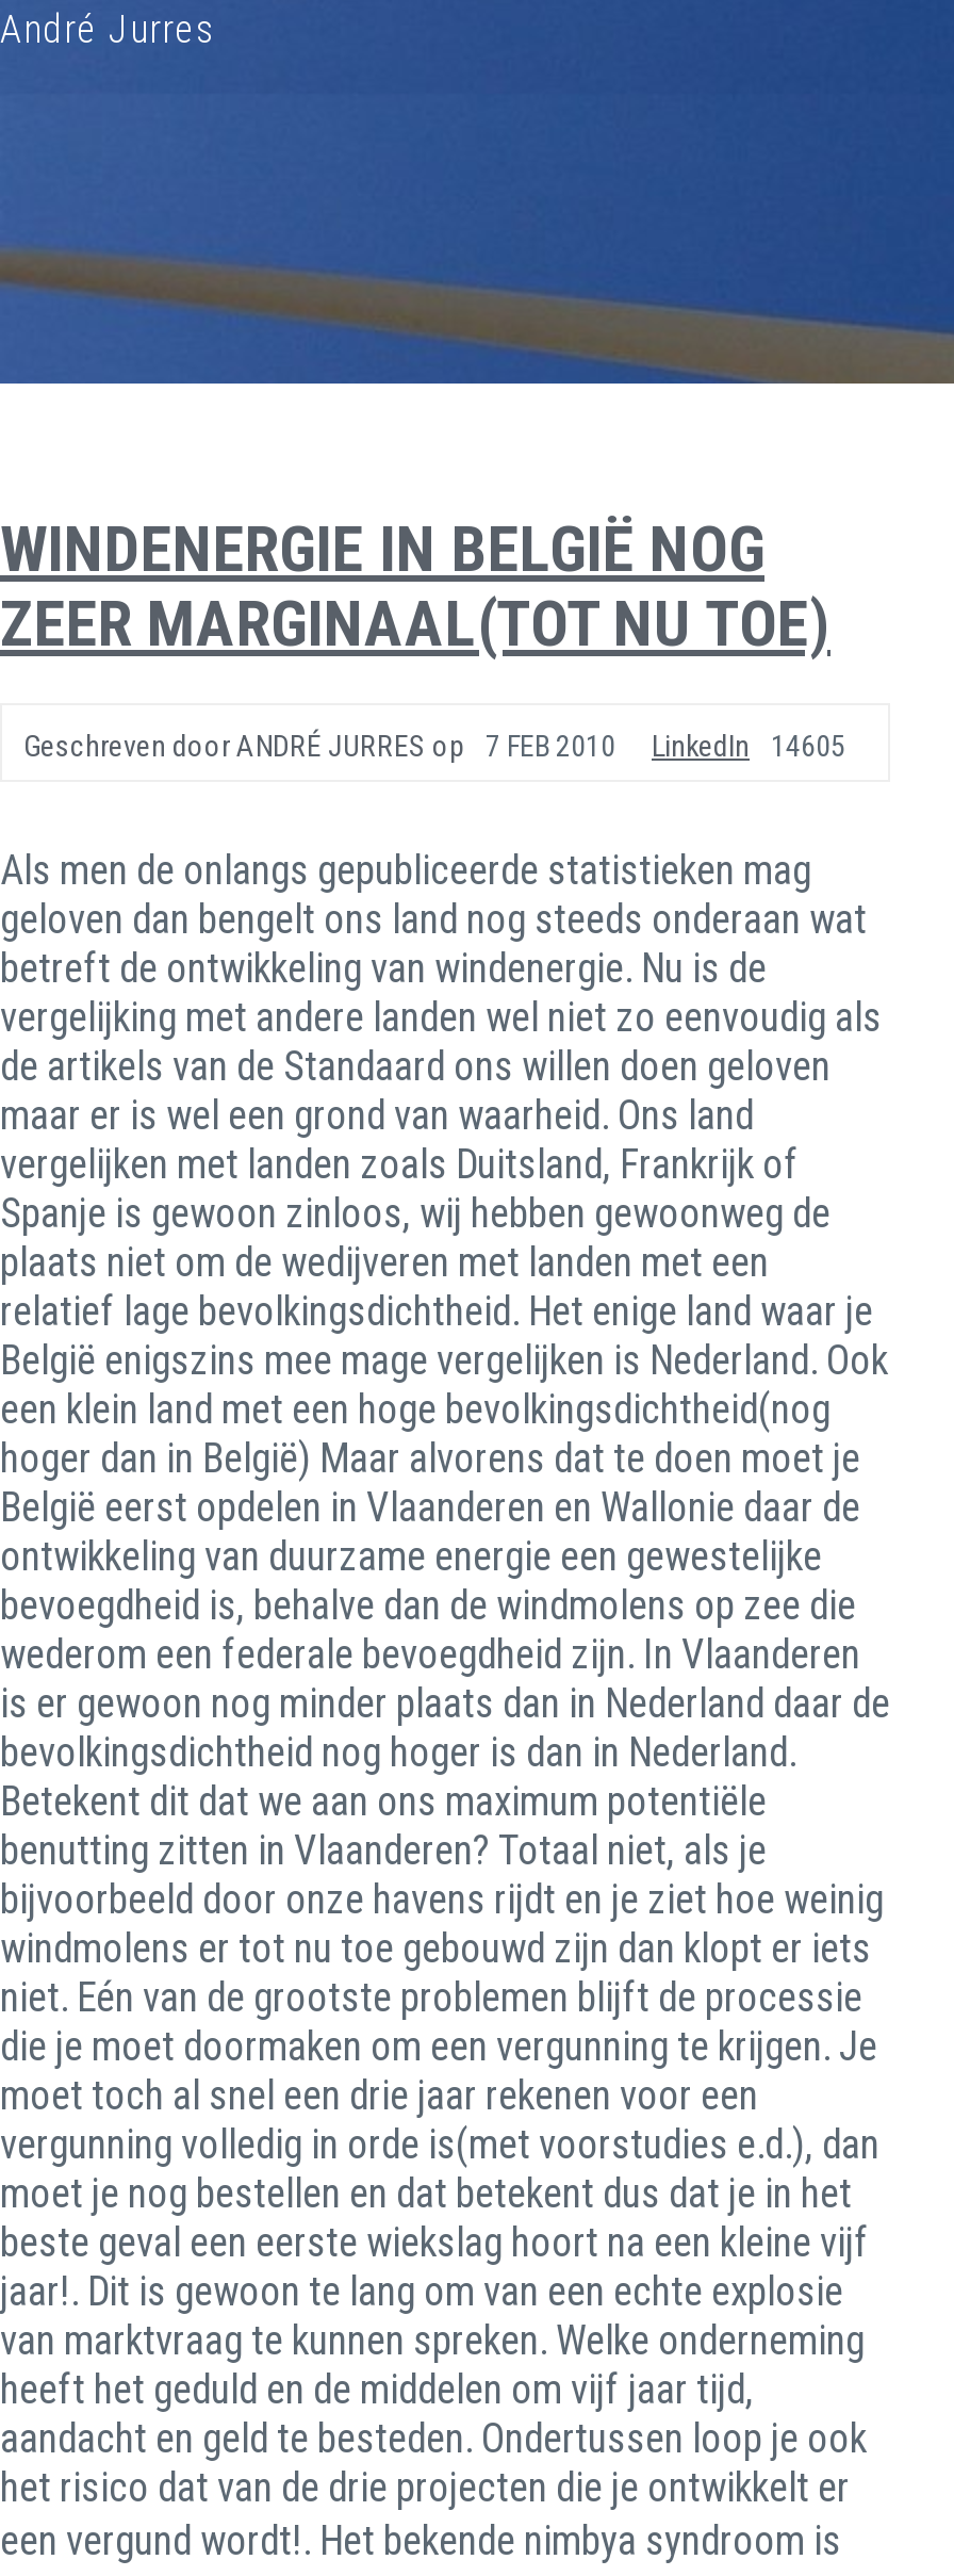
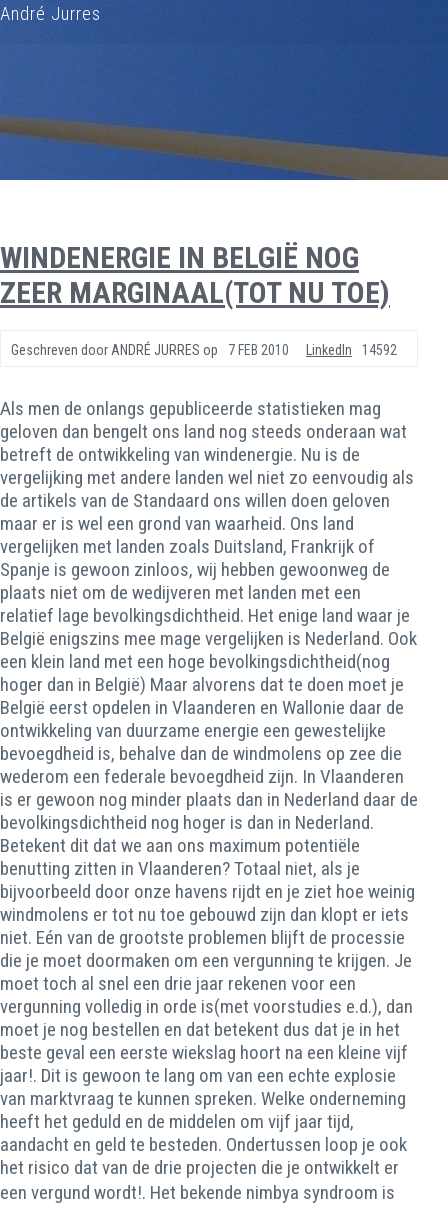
[23,729,845,763] Geschreven door ANDRÉ JURRES op 7 FEB 2010 LinkedIn 14605 -> [11,342,397,358] Geschreven door ANDRÉ JURRES op 7 FEB 2010 LinkedIn 14592

